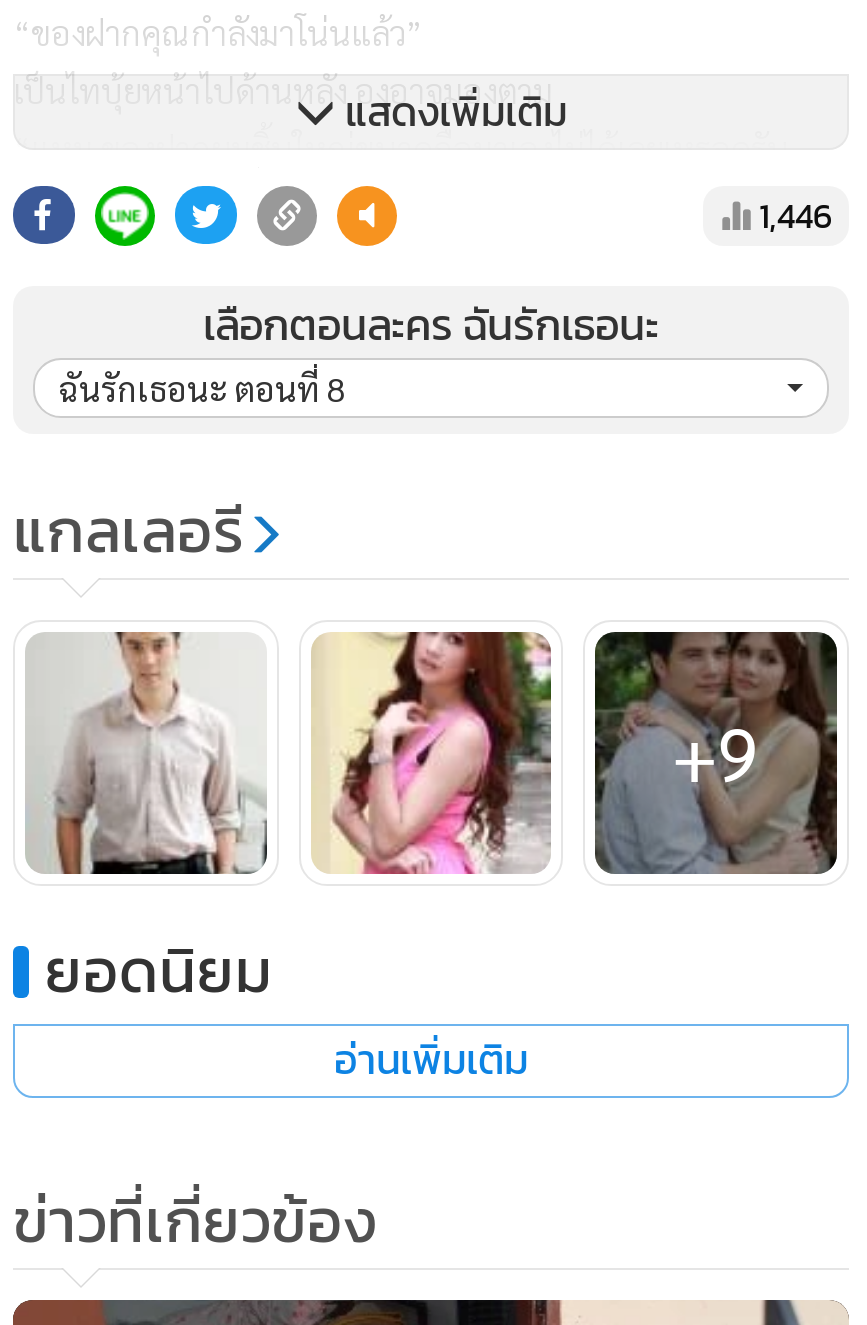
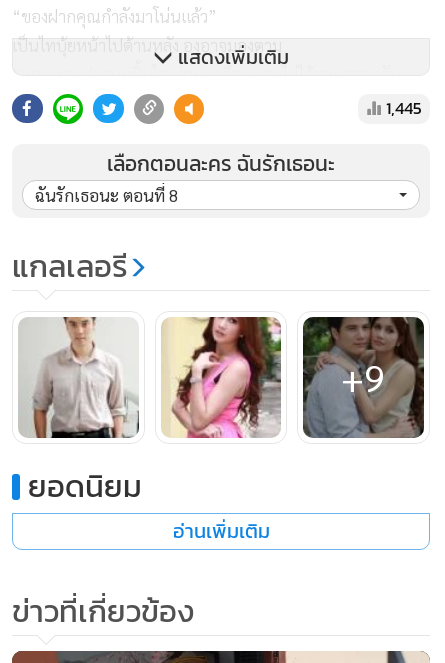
[759,190,833,242] 1,446 -> [386,95,422,121] 1,445

